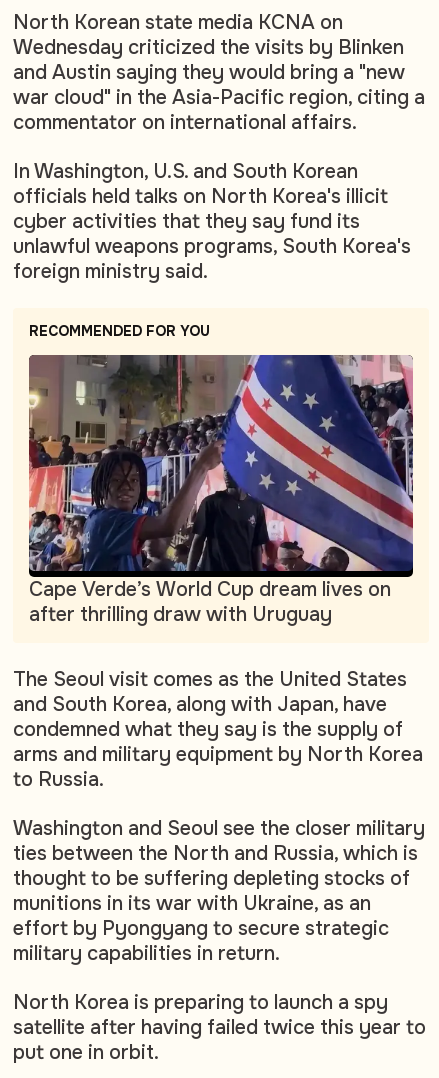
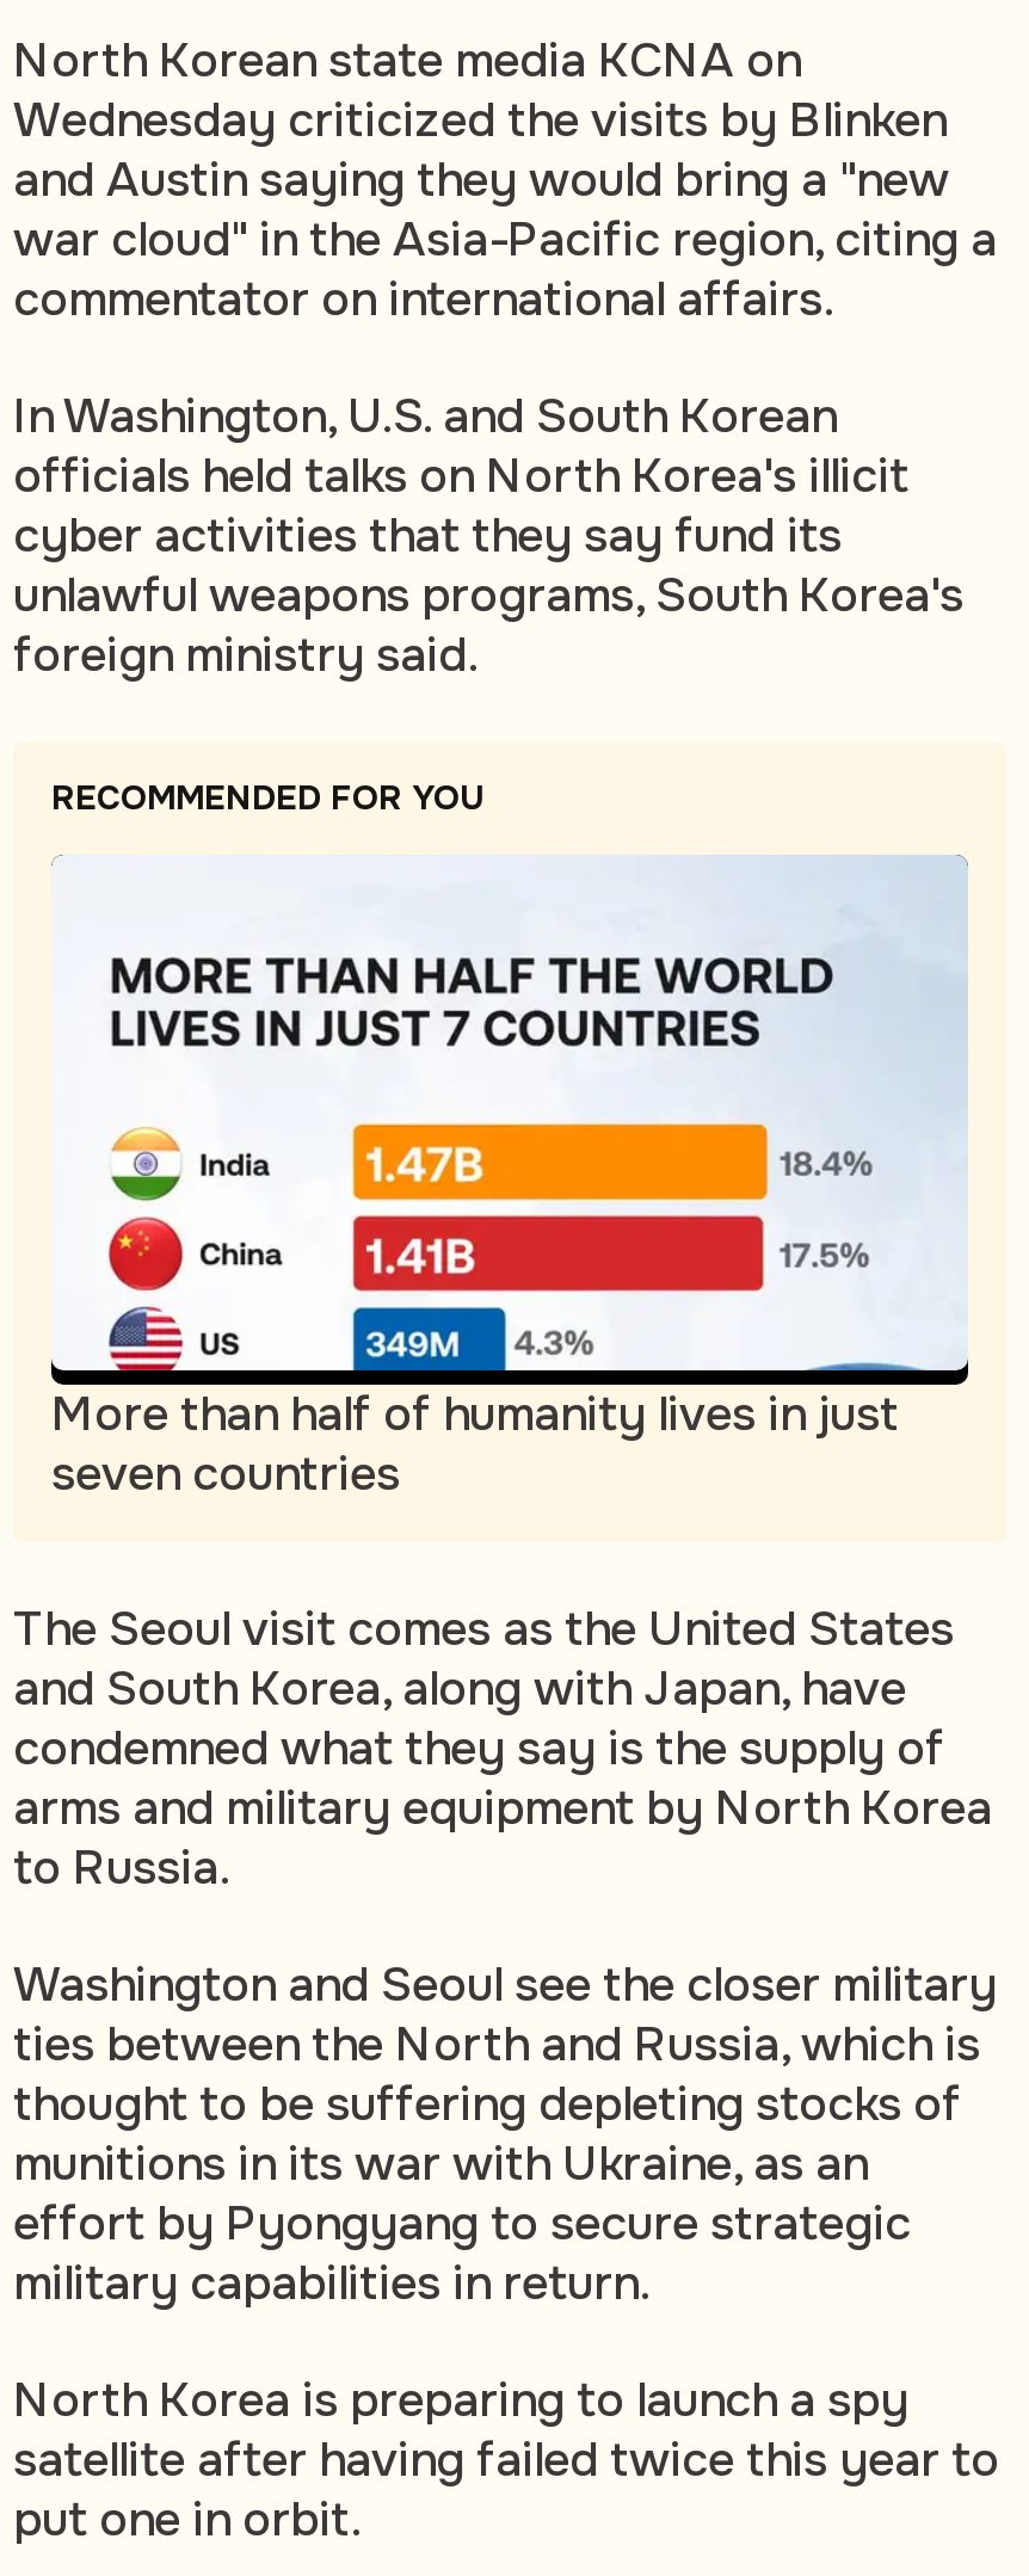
[28,354,414,627] [image] | Cape Verde’s World Cup dream lives on | after thrilling draw with Uruguay -> [51,855,968,1504] [image] | More than half of humanity lives in just | seven countries

